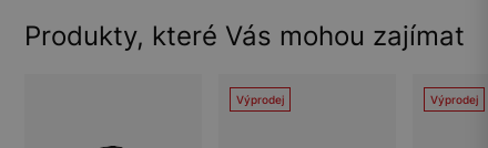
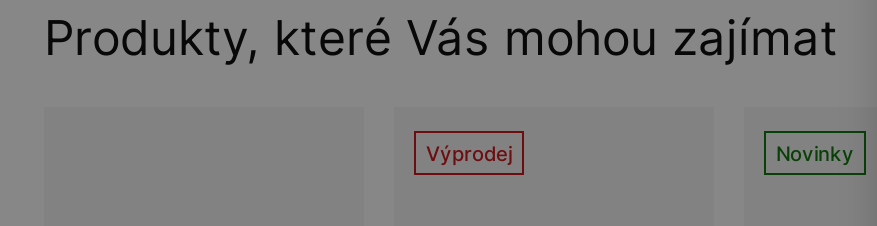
[430,93,478,106] Výprodej -> [776,141,854,165] Novinky

